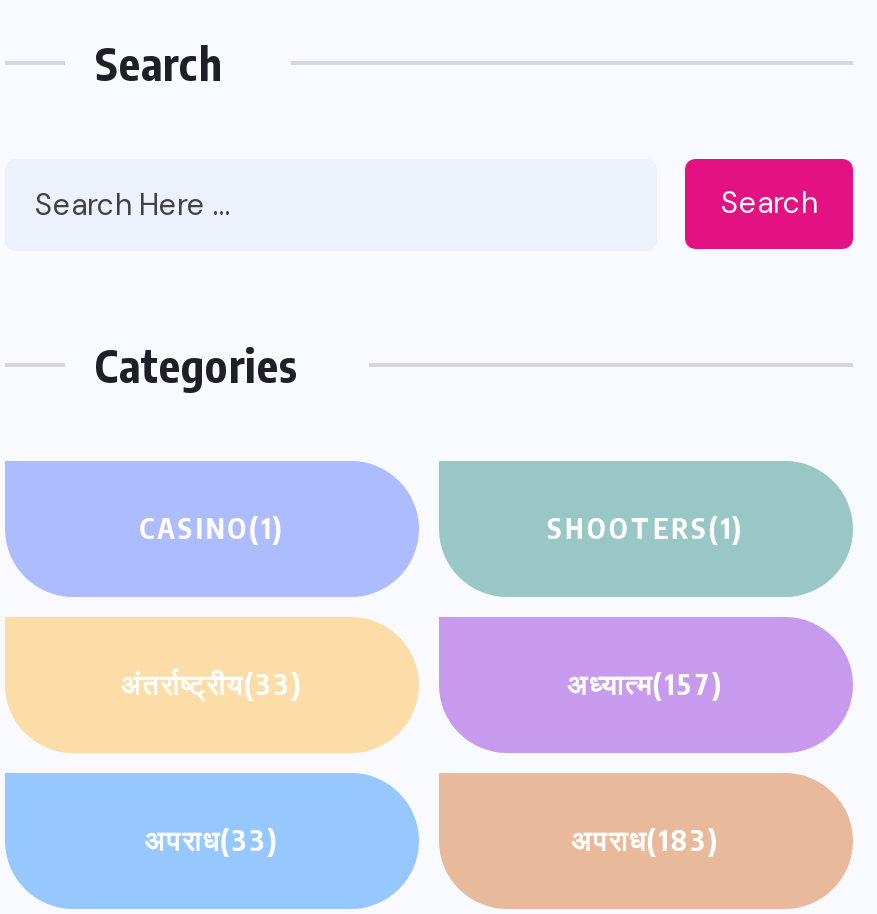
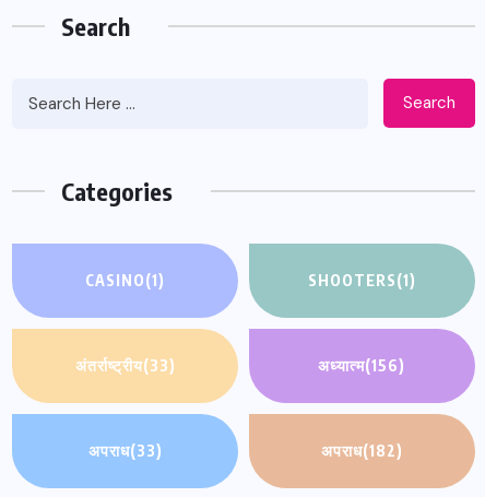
[567,666,725,700] अध्यात्म(157) -> [318,356,406,374] अध्यात्म(156)
[571,822,721,856] अपराध(183) -> [321,441,403,459] अपराध(182)

